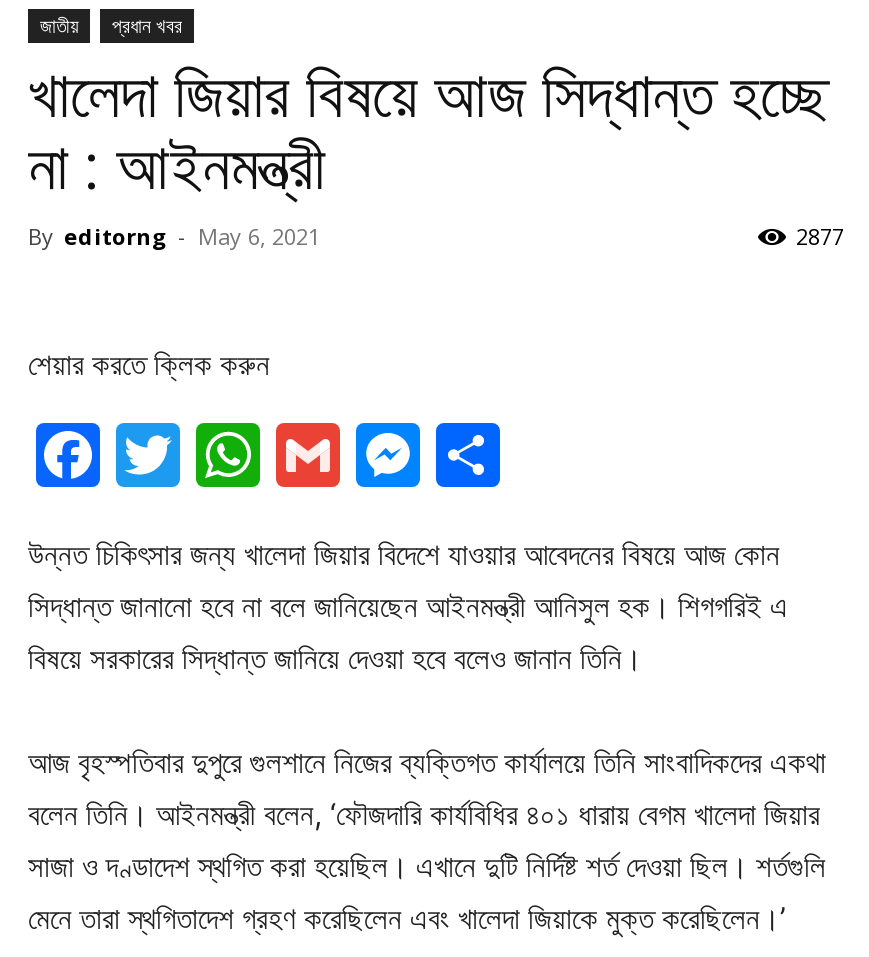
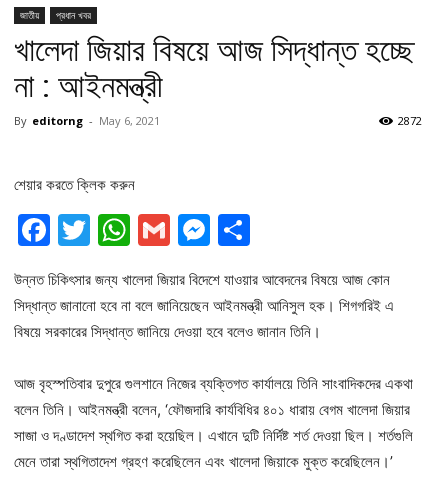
[796,221,844,251] 2877 -> [398,113,422,128] 2872

